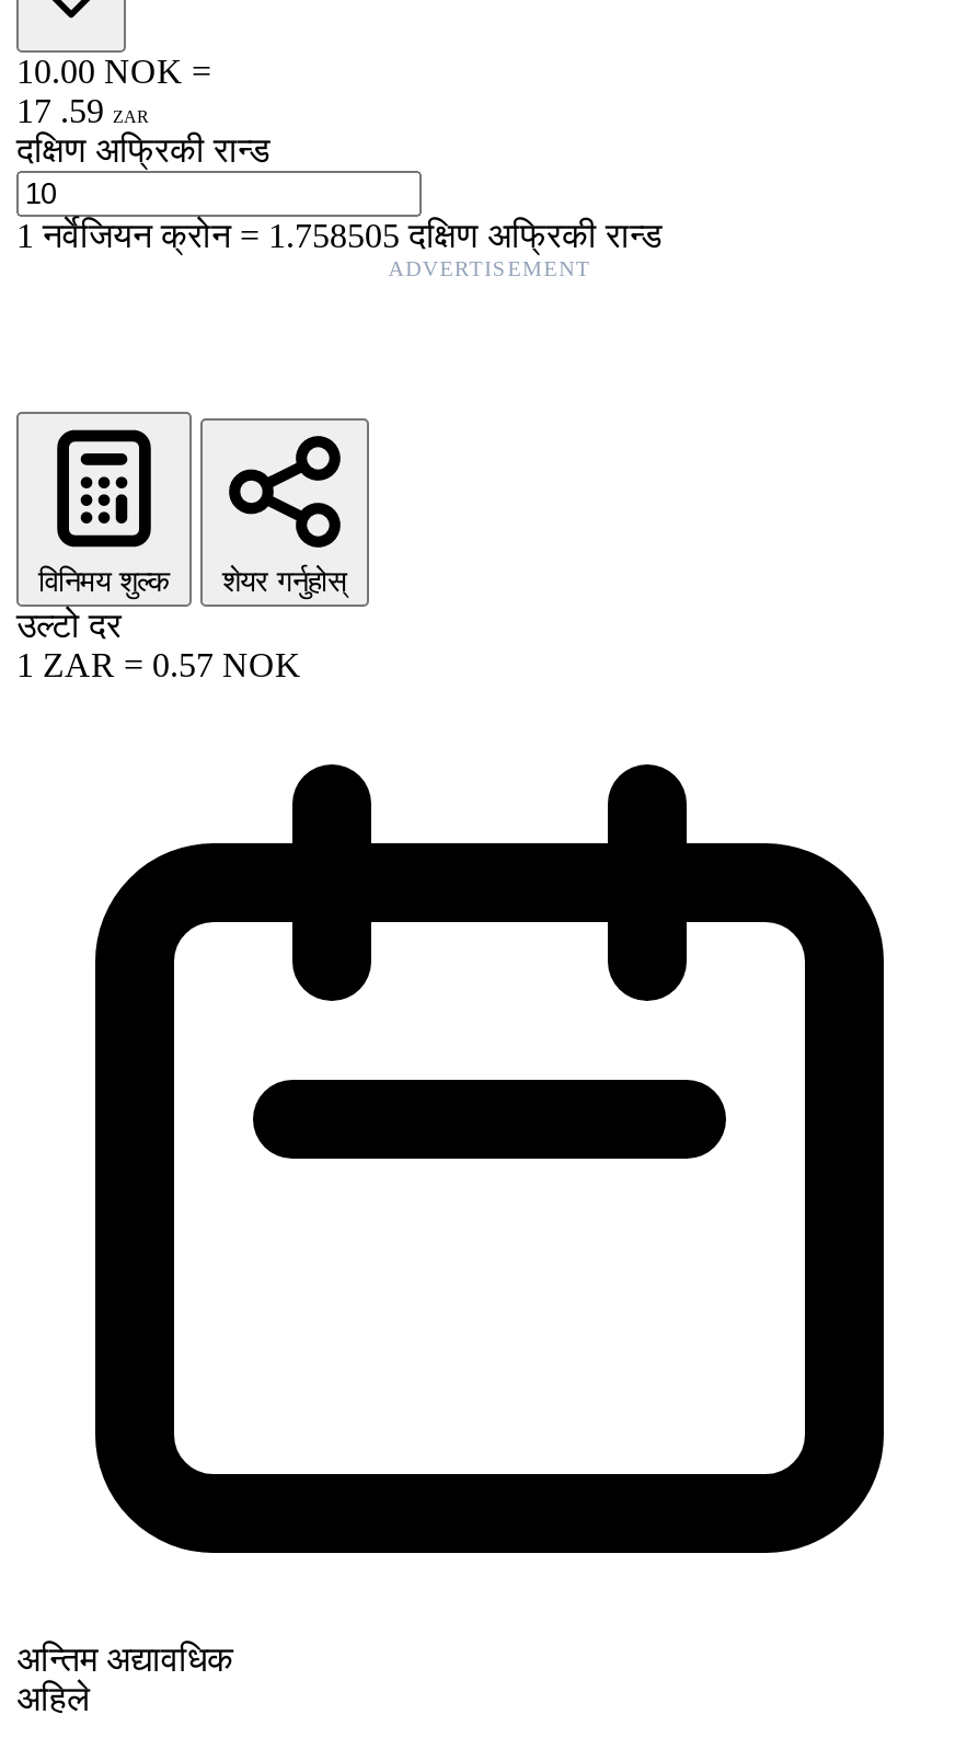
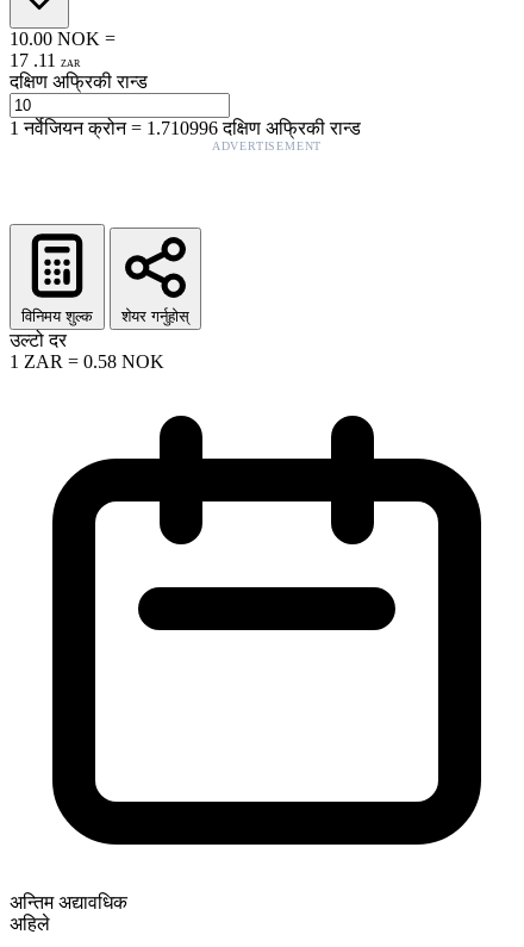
[16,92,148,129] 17 . 59 ZAR -> [10,50,80,70] 17 . 11 ZAR
[16,216,663,254] 1नर्वेजियन क्रोन=1.758505 दक्षिण अफ्रिकी रान्ड -> [10,118,361,138] 1नर्वेजियन क्रोन=1.710996 दक्षिण अफ्रिकी रान्ड
[16,646,301,683] 1 ZAR = 0.57 NOK -> [10,351,164,371] 1 ZAR = 0.58 NOK

